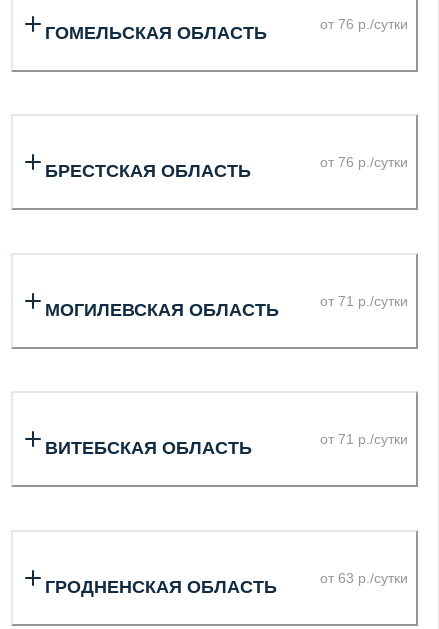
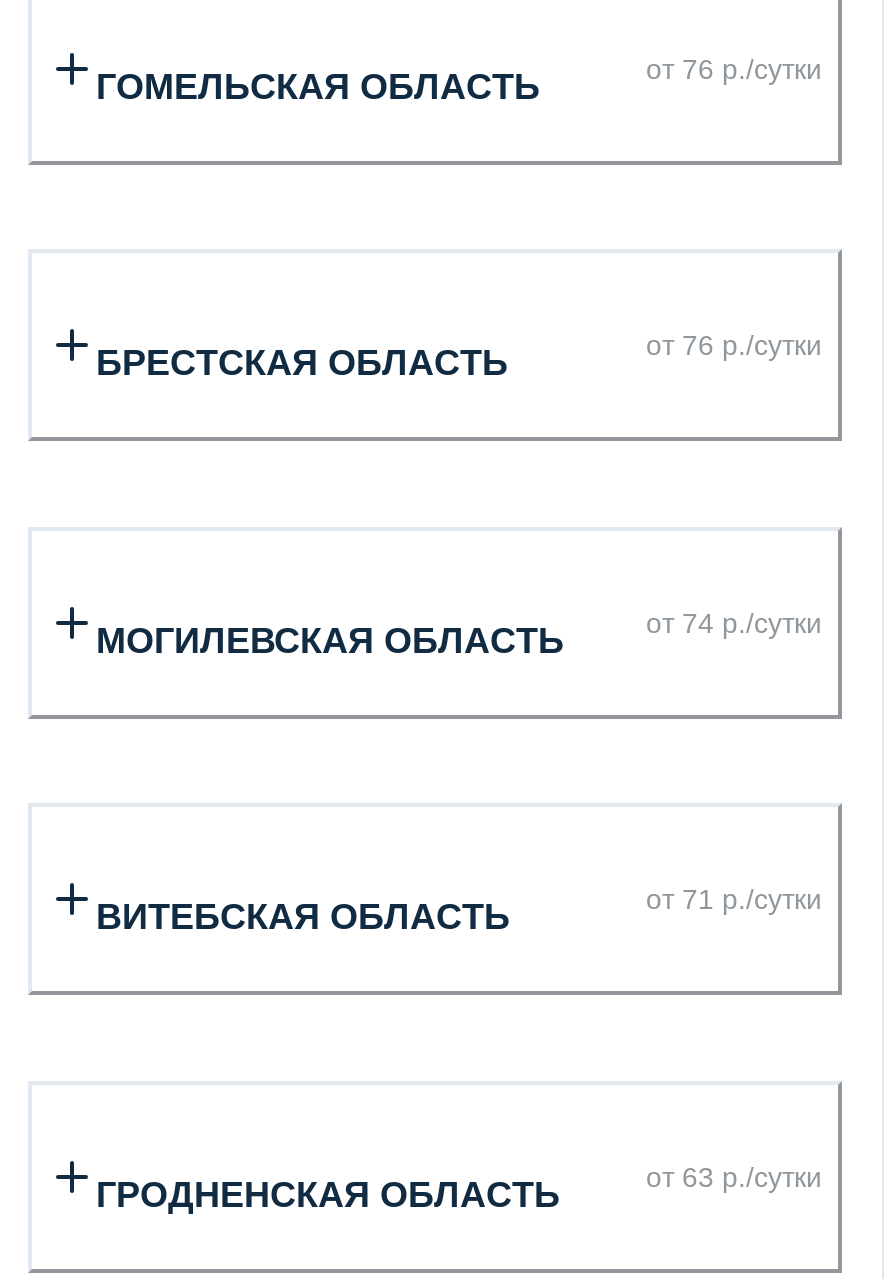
[320,293,408,309] от 71 р./сутки -> [646,606,822,638] от 74 р./сутки

